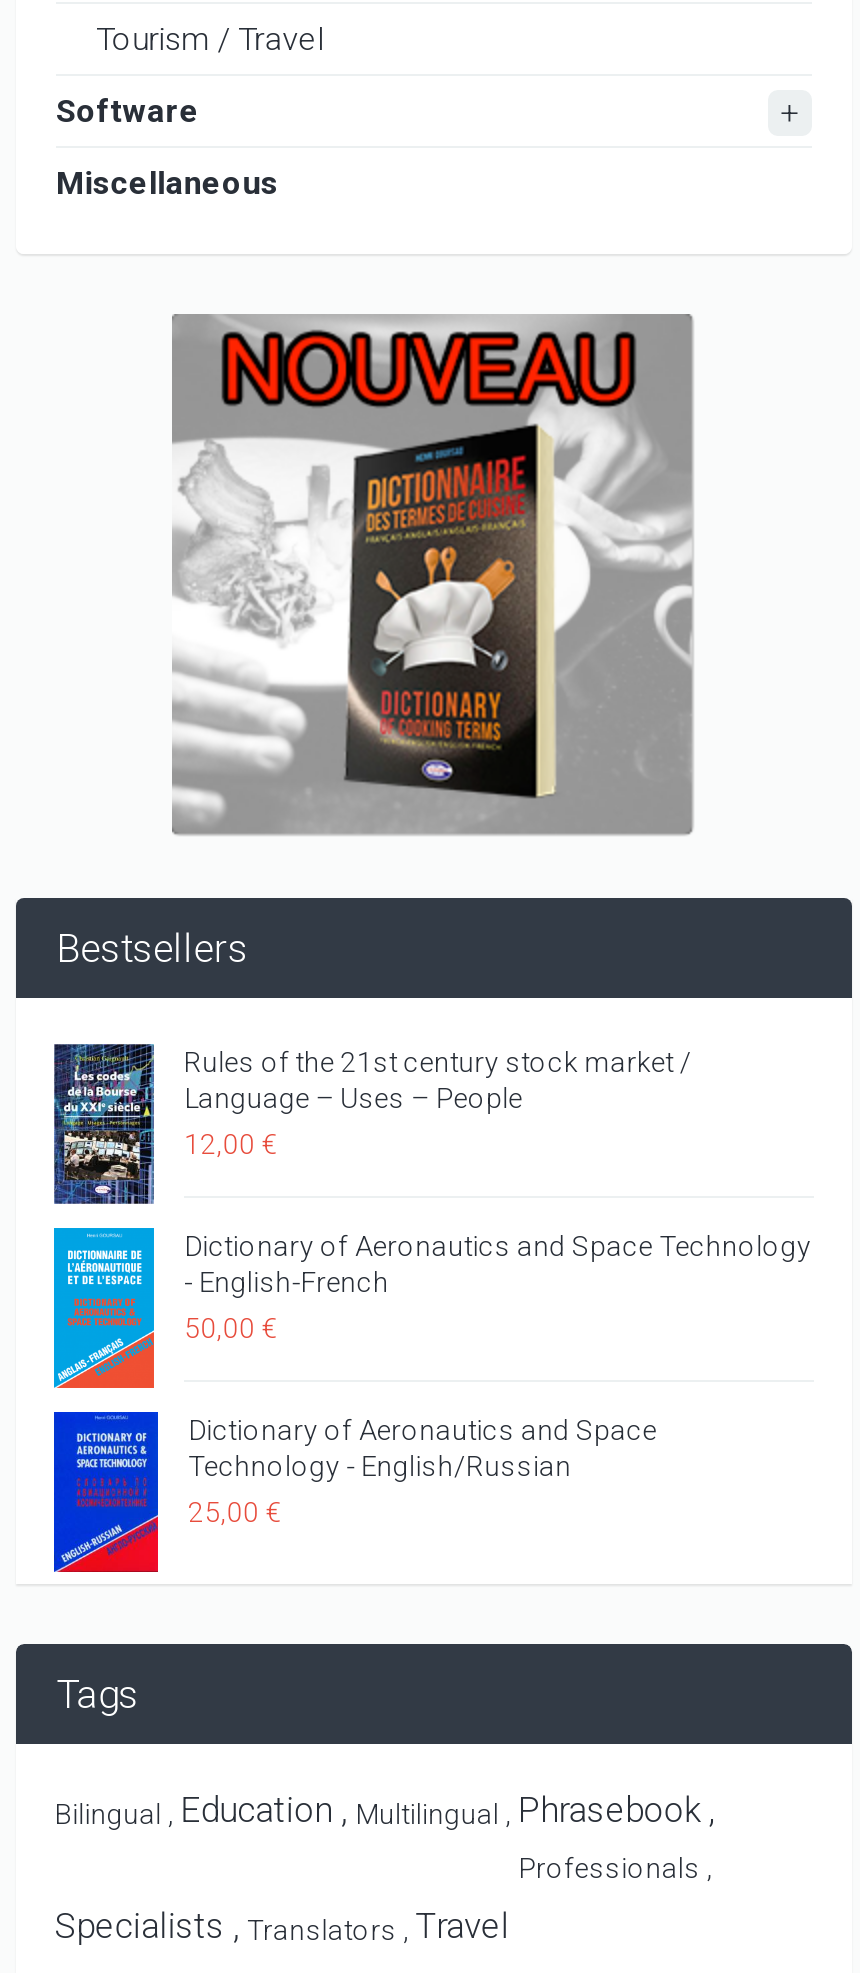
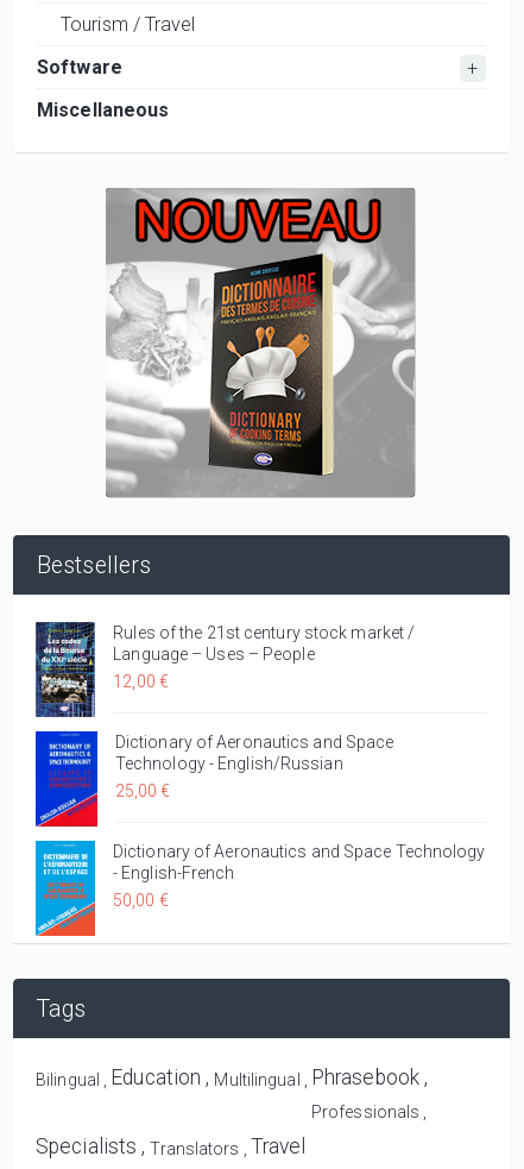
moved [52,1226,811,1390] -> [34,840,485,936]: [image] | Dictionary of Aeronautics and Space Technology | - English-French | 50,00 €
moved [60,1415,657,1570] -> [39,733,394,825]: [image] | Dictionary of Aeronautics and Space | Technology - English/Russian | 25,00 €

